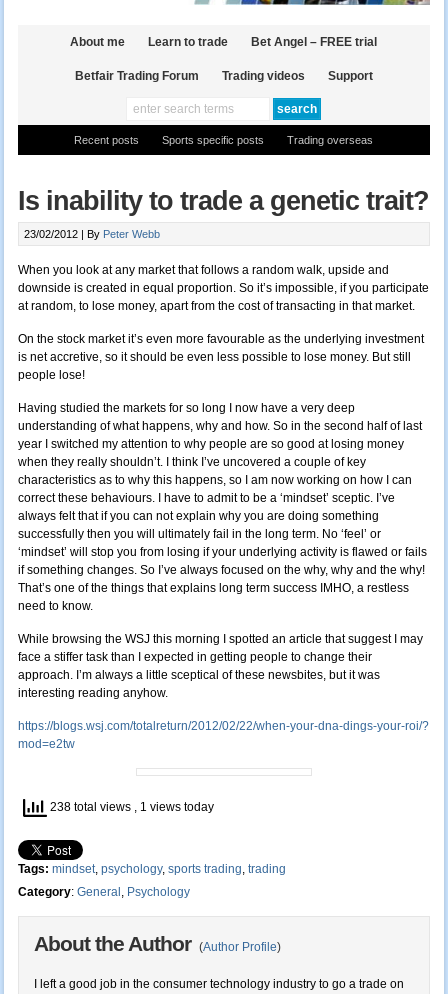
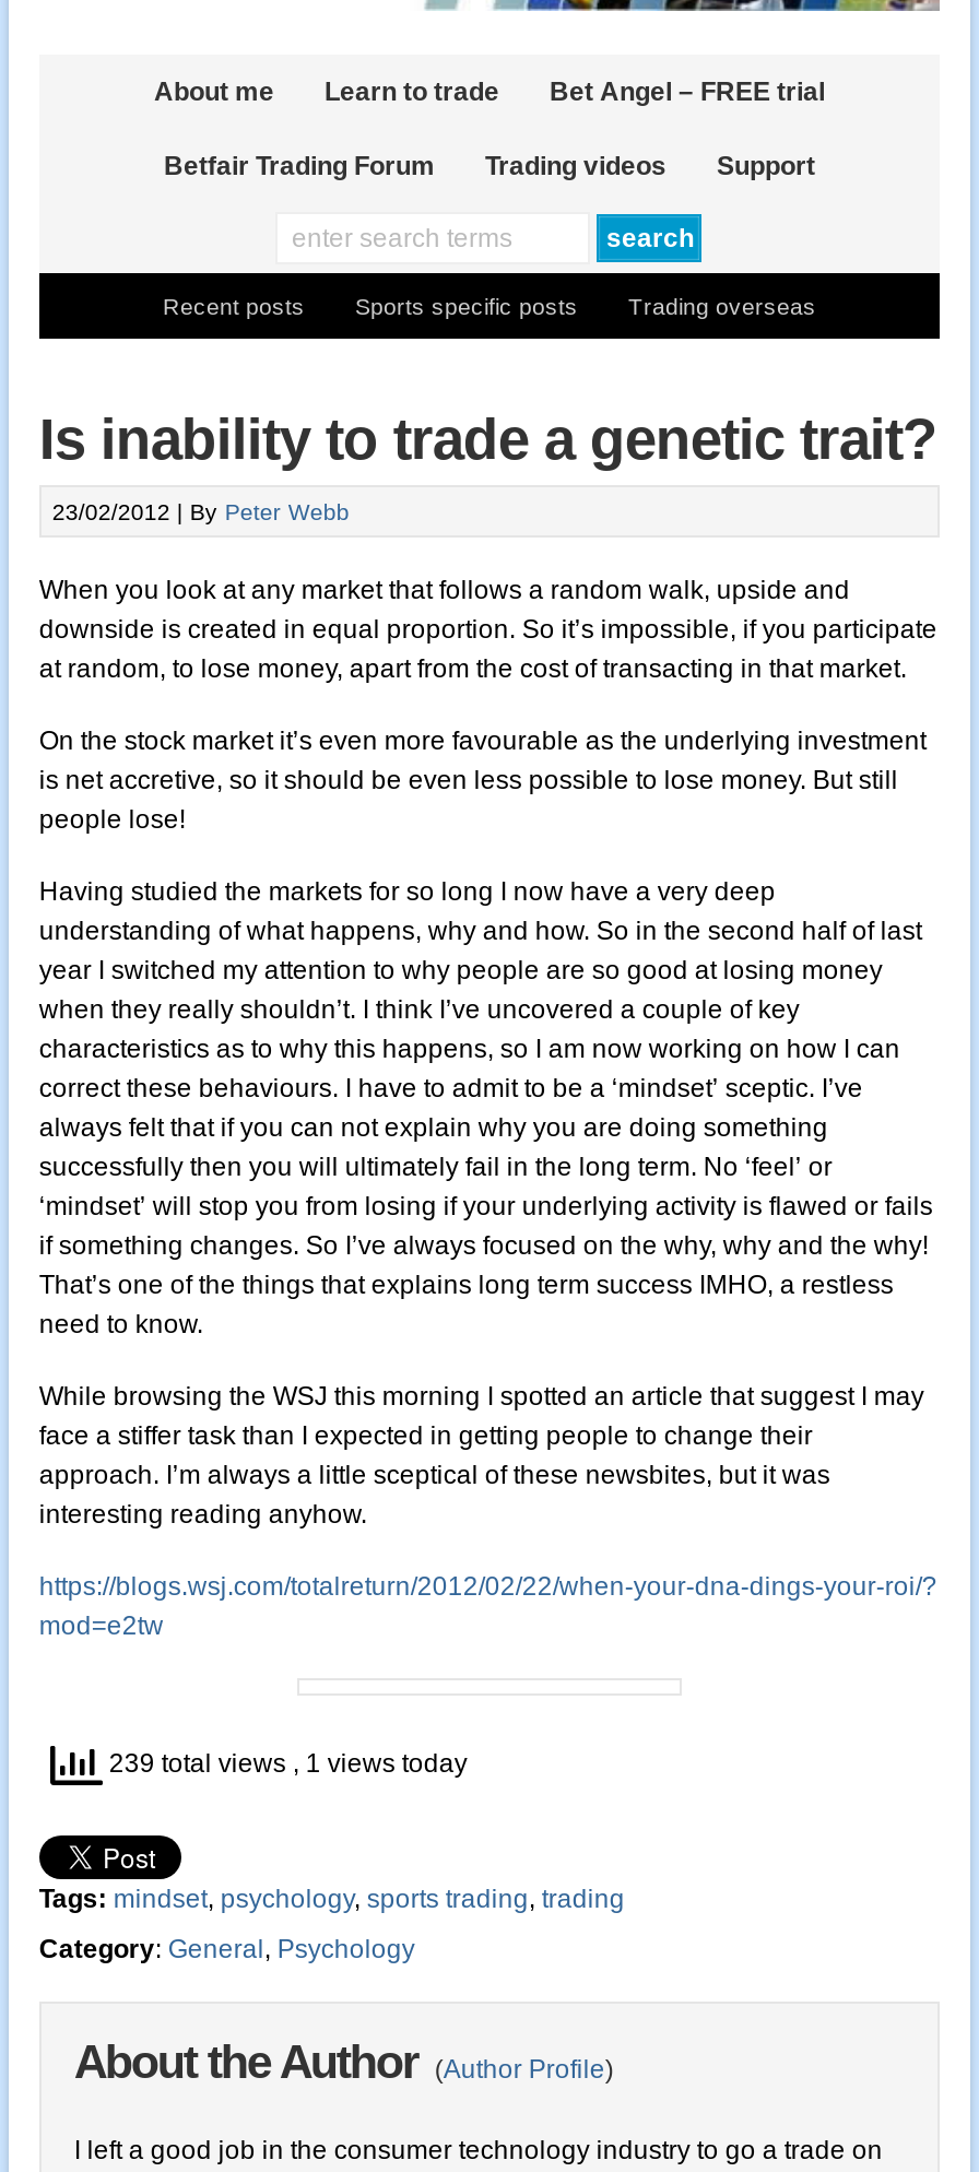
[47,800,214,814] 238 total views, 1 views today -> [102,1749,467,1780] 239 total views, 1 views today

